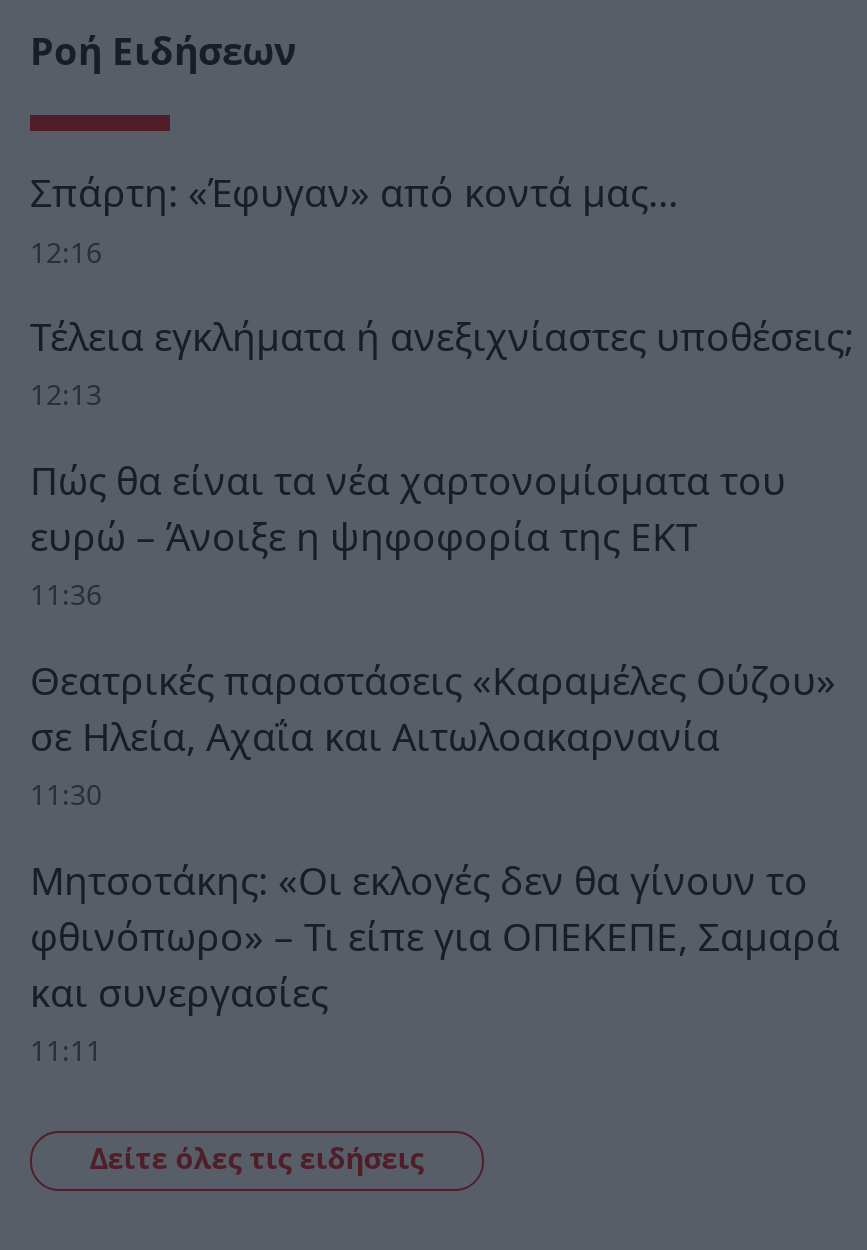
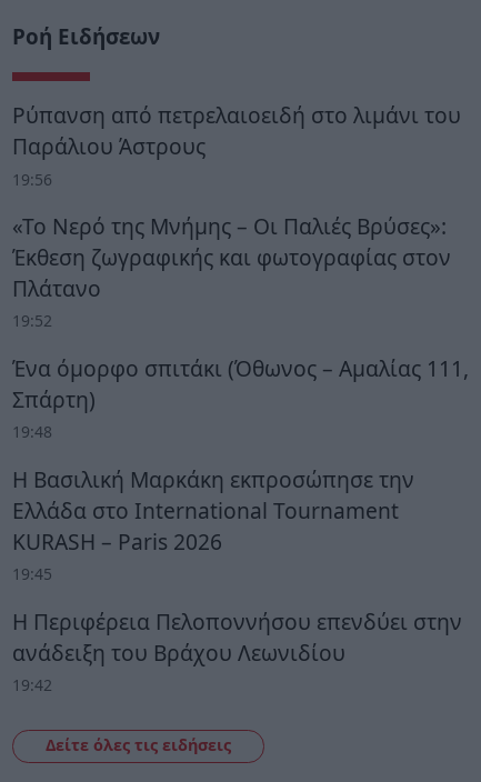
[30,166,678,270] Σπάρτη: «Έφυγαν» από κοντά μας… | 12:16 -> [12,100,461,190] Ρύπανση από πετρελαιοειδή στο λιμάνι του | Παράλιου Άστρους | 19:56
[30,309,854,414] Τέλεια εγκλήματα ή ανεξιχνίαστες υποθέσεις; | 12:13 -> [12,211,451,331] «Το Νερό της Μνήμης – Οι Παλιές Βρύσες»: | Έκθεση ζωγραφικής και φωτογραφίας στον | Πλάτανο | 19:52
[30,453,786,613] Πώς θα είναι τα νέα χαρτονομίσματα του | ευρώ – Άνοιξε η ψηφοφορία της ΕΚΤ | 11:36 -> [12,353,469,442] Ένα όμορφο σπιτάκι (Όθωνος – Αμαλίας 111, | Σπάρτη) | 19:48
[30,653,836,813] Θεατρικές παραστάσεις «Καραμέλες Ούζου» | σε Ηλεία, Αχαΐα και Αιτωλοακαρνανία | 11:30 -> [12,464,414,584] Η Βασιλική Μαρκάκη εκπροσώπησε την | Ελλάδα στο International Tournament | KURASH – Paris 2026 | 19:45
[30,852,840,1069] Μητσοτάκης: «Οι εκλογές δεν θα γίνουν το | φθινόπωρο» – Τι είπε για ΟΠΕΚΕΠΕ, Σαμαρά | και συνεργασίες | 11:11 -> [12,606,462,695] Η Περιφέρεια Πελοποννήσου επενδύει στην | ανάδειξη του Βράχου Λεωνιδίου | 19:42

